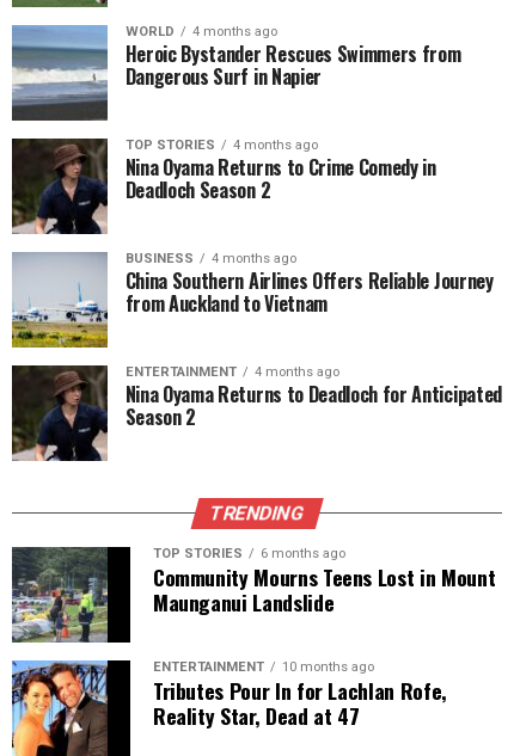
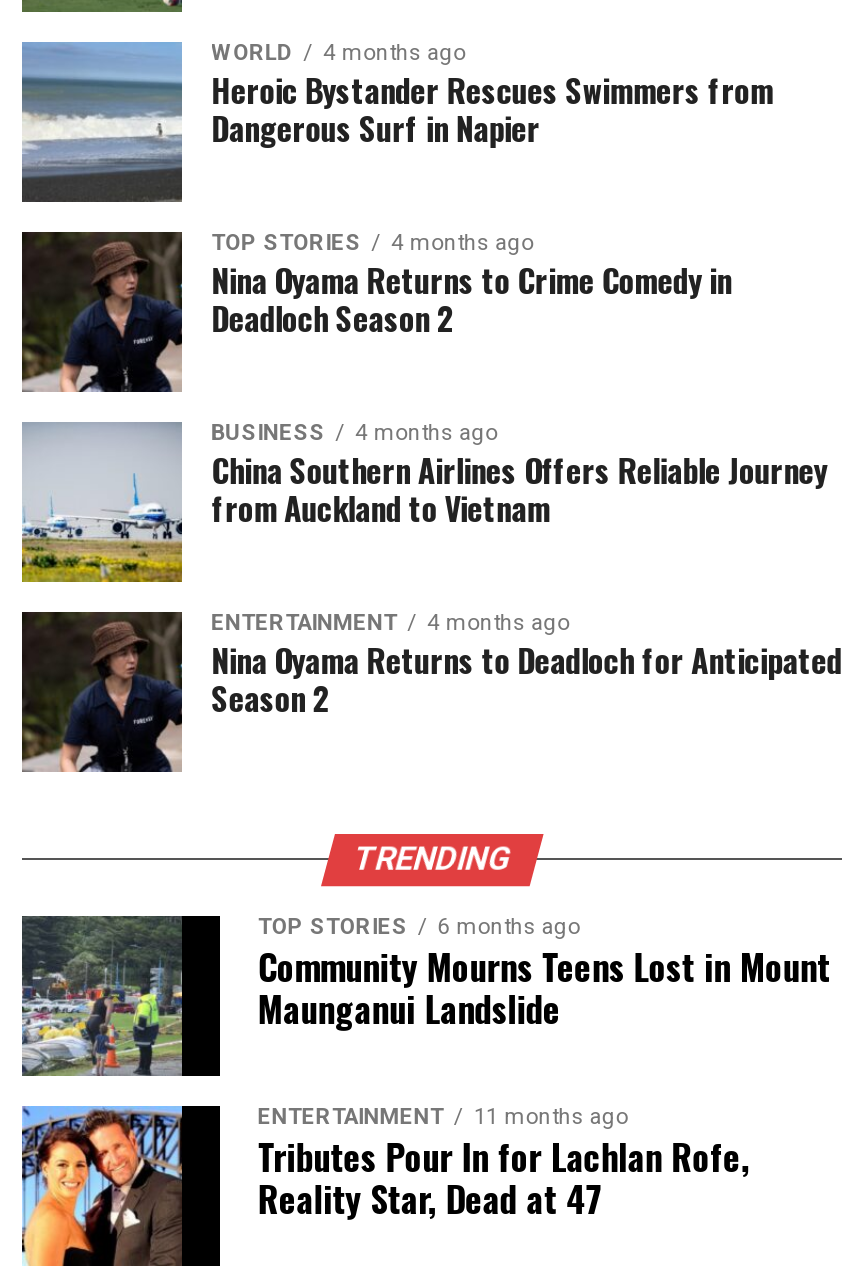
[153,659,374,675] ENTERTAINMENT 10 months ago -> [258,1104,628,1130] ENTERTAINMENT 11 months ago

